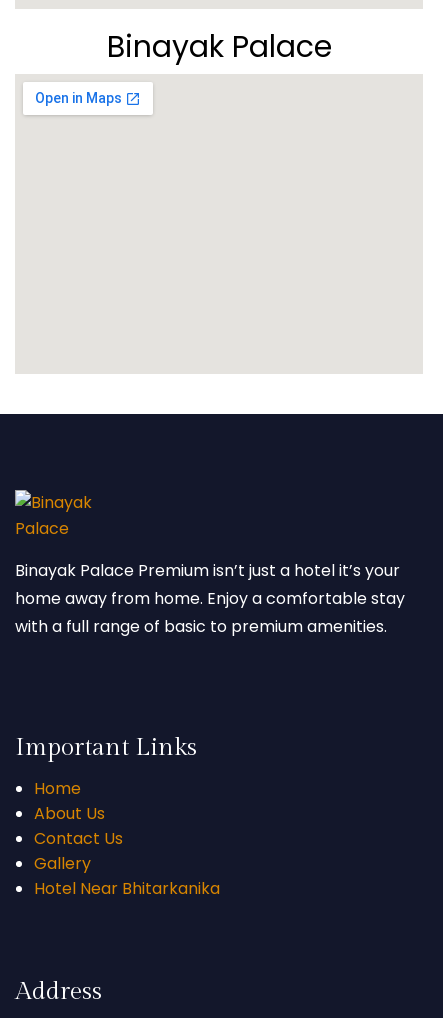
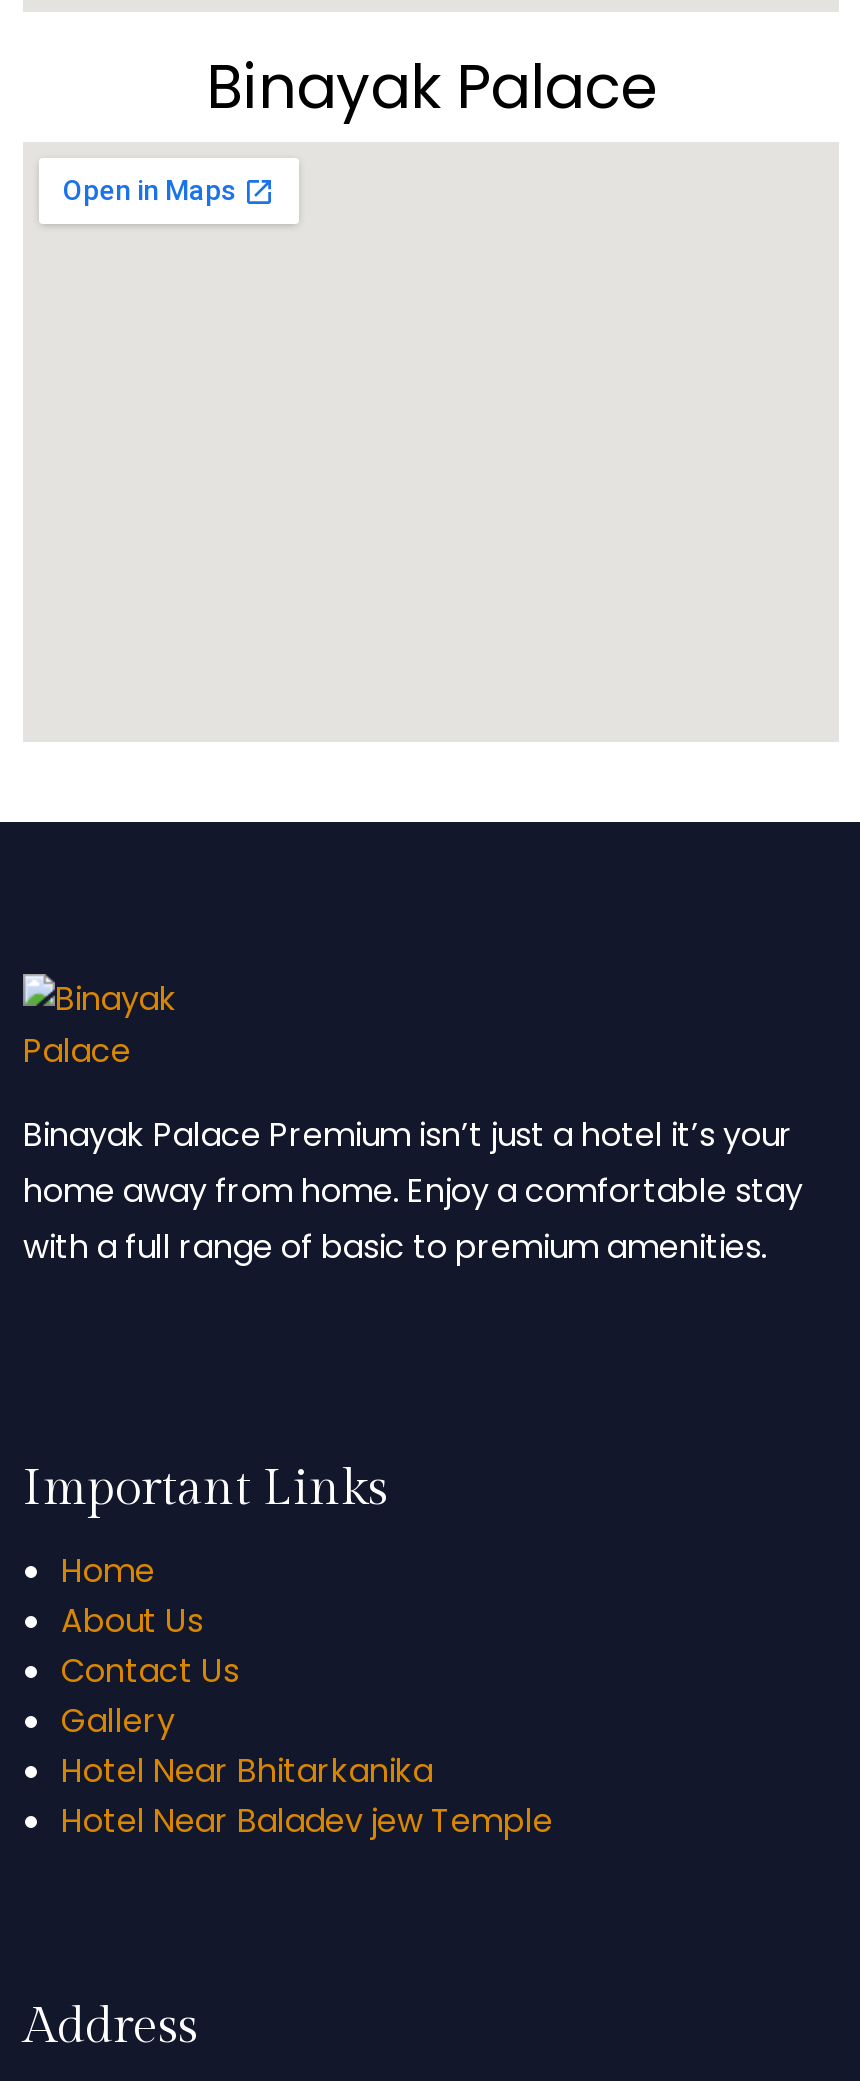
none -> [61,1798,553,1844] Hotel Near Baladev jew Temple

